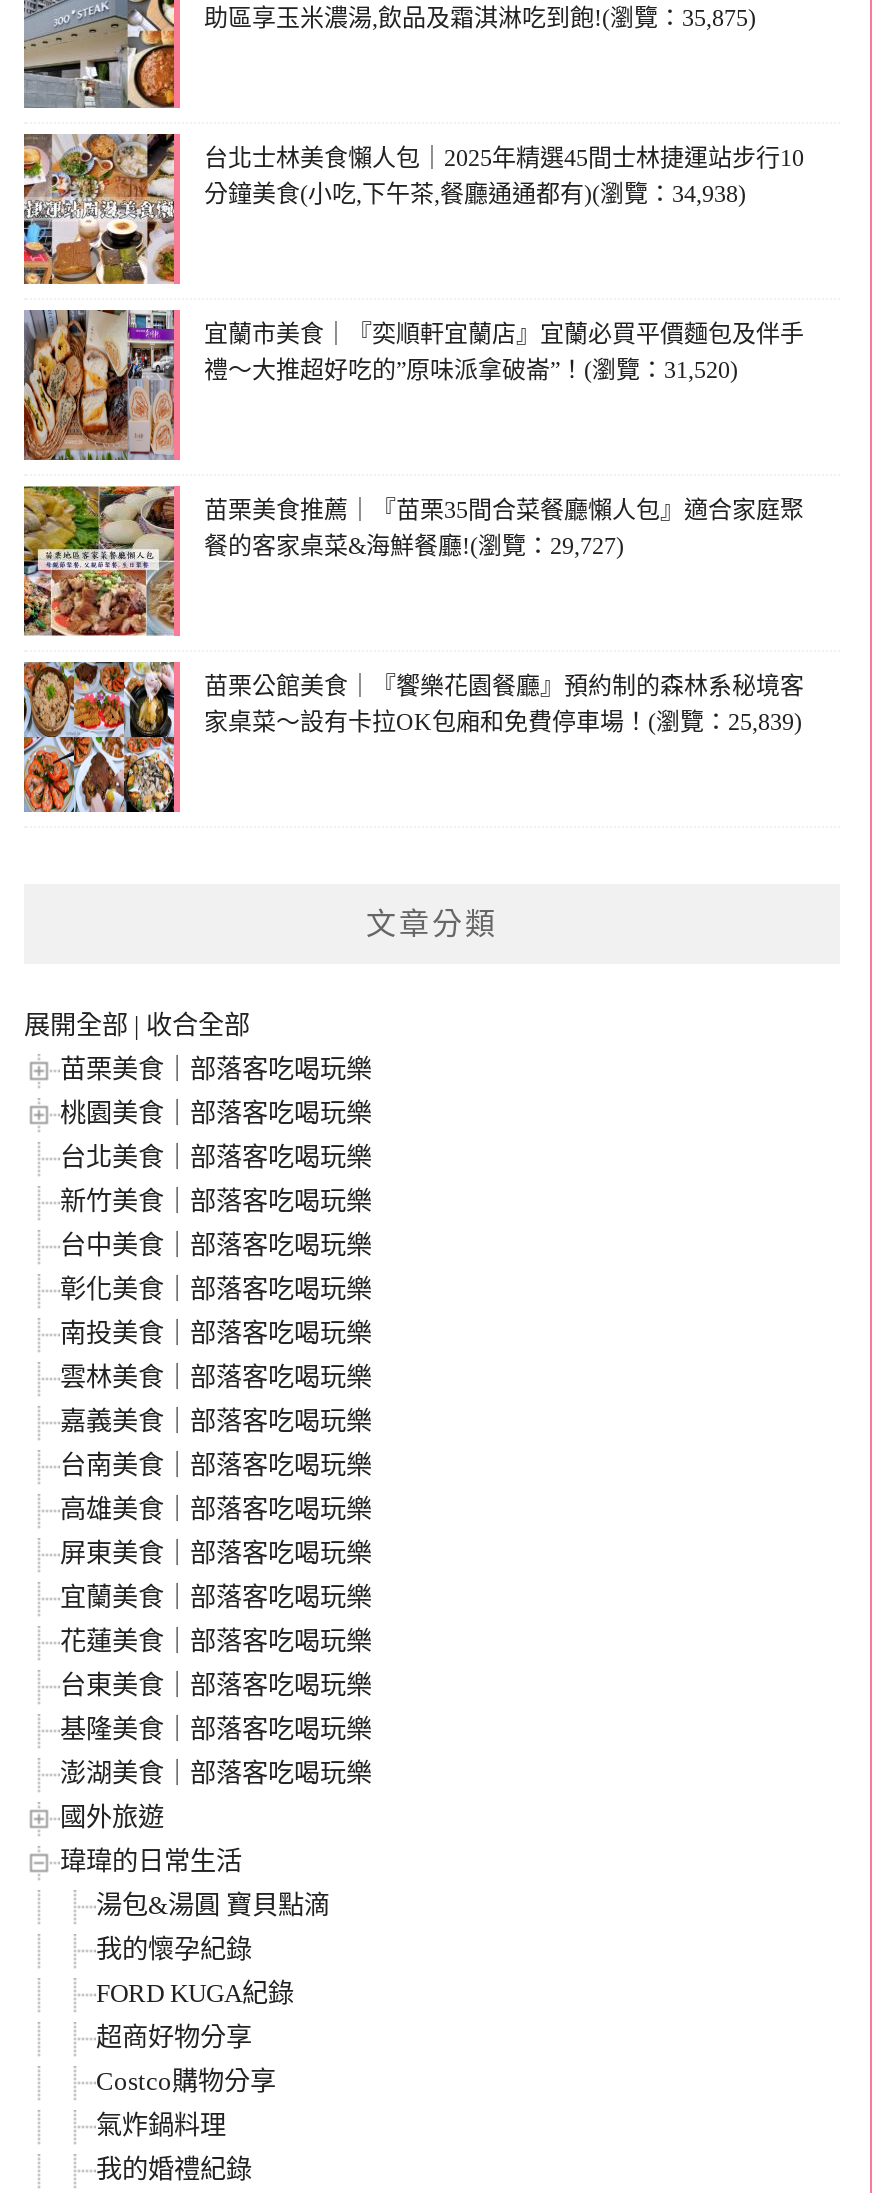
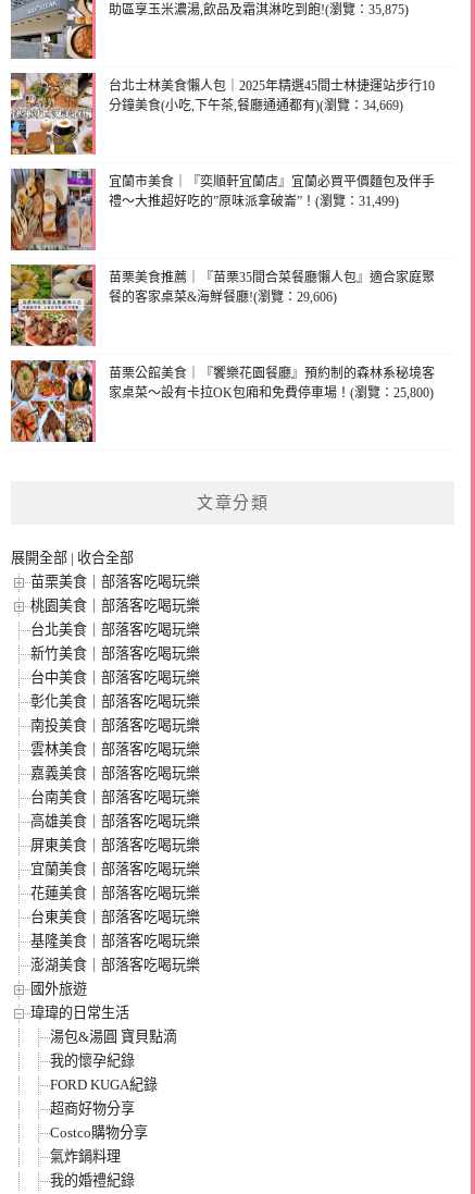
[204,180,746,208] 分鐘美食(小吃,下午茶,餐廳通通都有)(瀏覽：34,938) -> [109,98,403,113] 分鐘美食(小吃,下午茶,餐廳通通都有)(瀏覽：34,669)
[204,356,738,384] 禮～大推超好吃的”原味派拿破崙”！(瀏覽：31,520) -> [109,194,399,209] 禮～大推超好吃的”原味派拿破崙”！(瀏覽：31,499)
[204,532,624,560] 餐的客家桌菜&海鮮餐廳!(瀏覽：29,727) -> [109,289,337,305] 餐的客家桌菜&海鮮餐廳!(瀏覽：29,606)
[204,708,802,736] 家桌菜～設有卡拉OK包廂和免費停車場！(瀏覽：25,839) -> [109,385,434,400] 家桌菜～設有卡拉OK包廂和免費停車場！(瀏覽：25,800)

